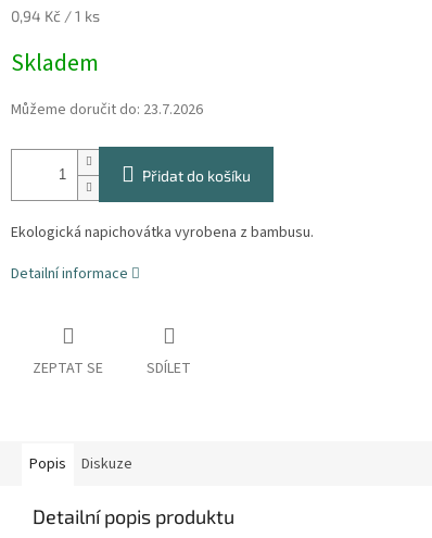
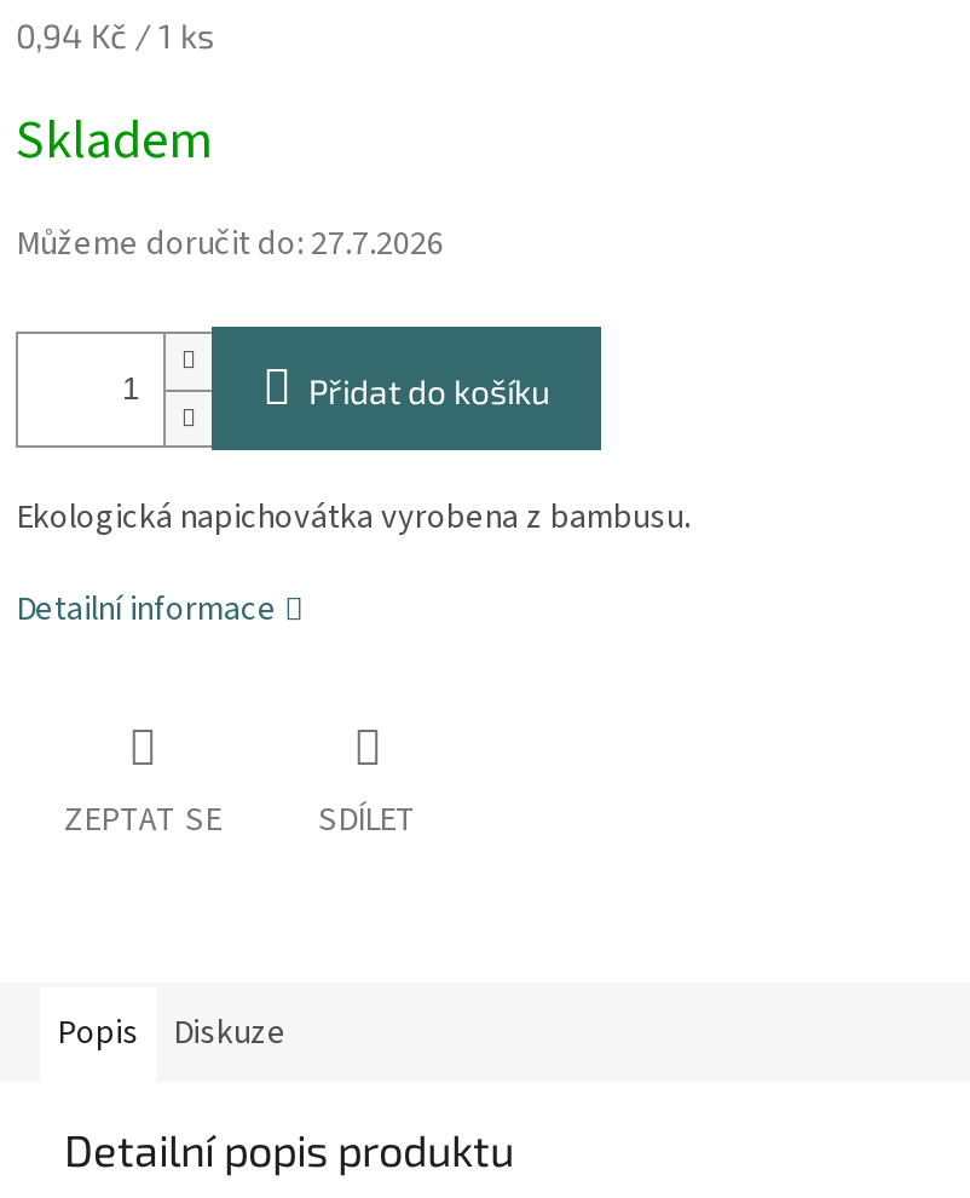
[11,99,203,121] Můžeme doručit do: 23.7.2026 -> [16,221,444,270] Můžeme doručit do: 27.7.2026

